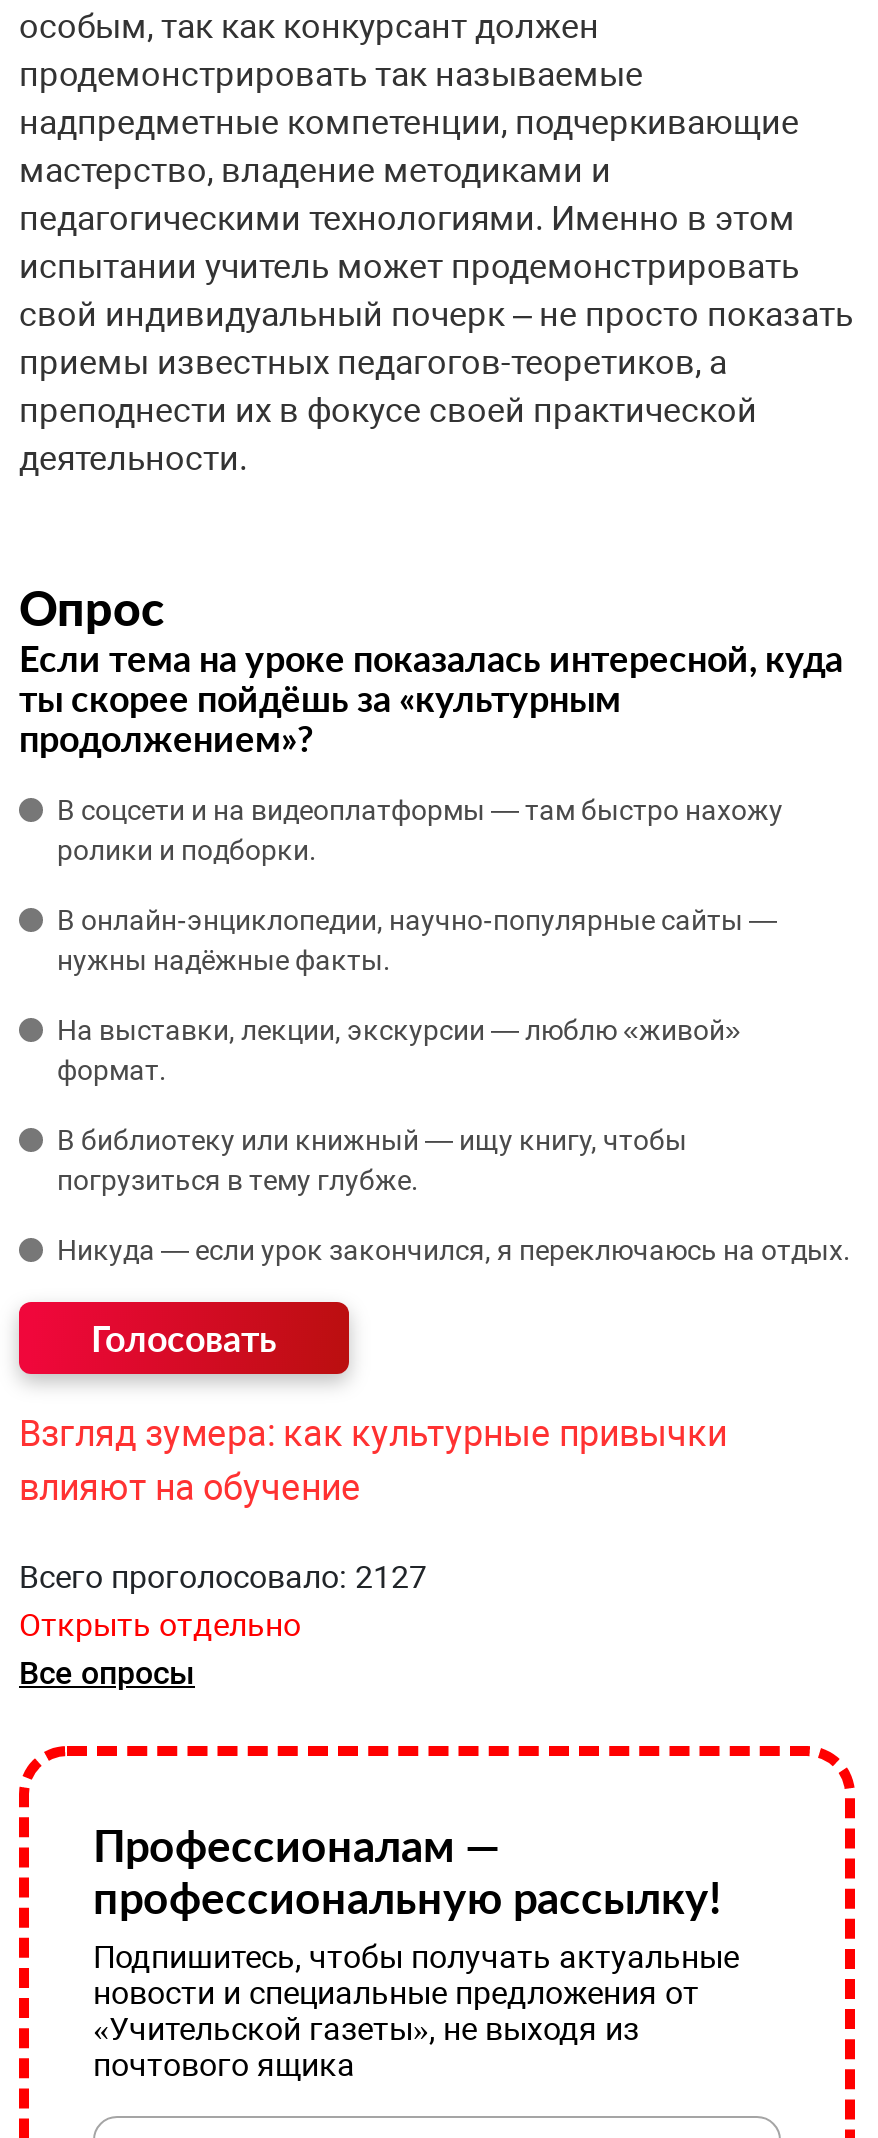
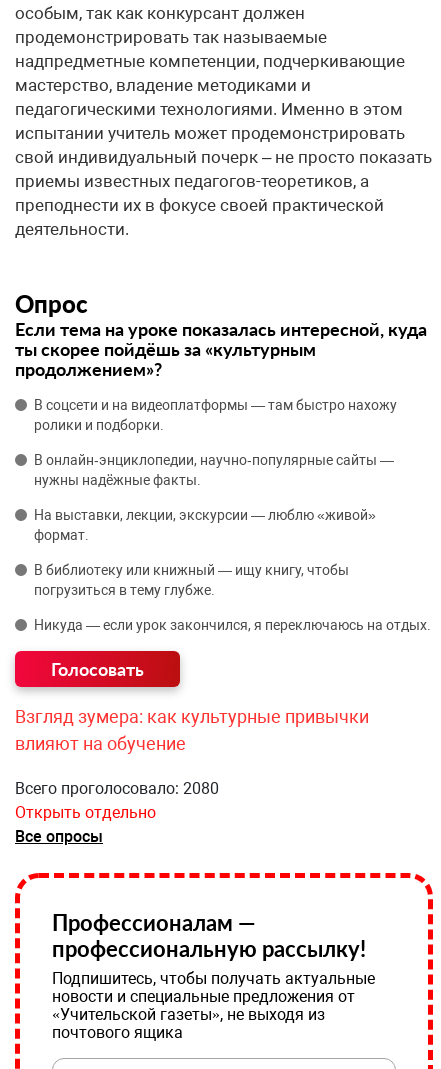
[19,1557,427,1595] Всего проголосовало: 2127 -> [15,779,219,798] Всего проголосовало: 2080

